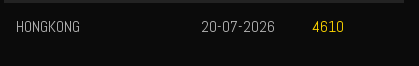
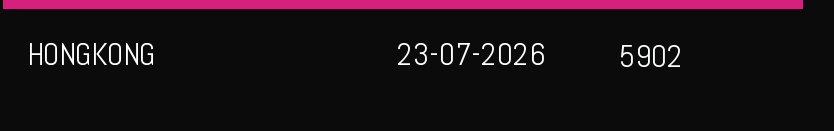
[201,17,275,37] 20-07-2026 -> [397,36,545,76] 23-07-2026
[312,17,344,37] 4610 -> [619,37,683,77] 5902

